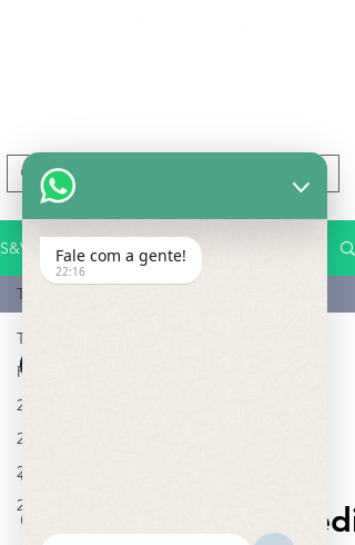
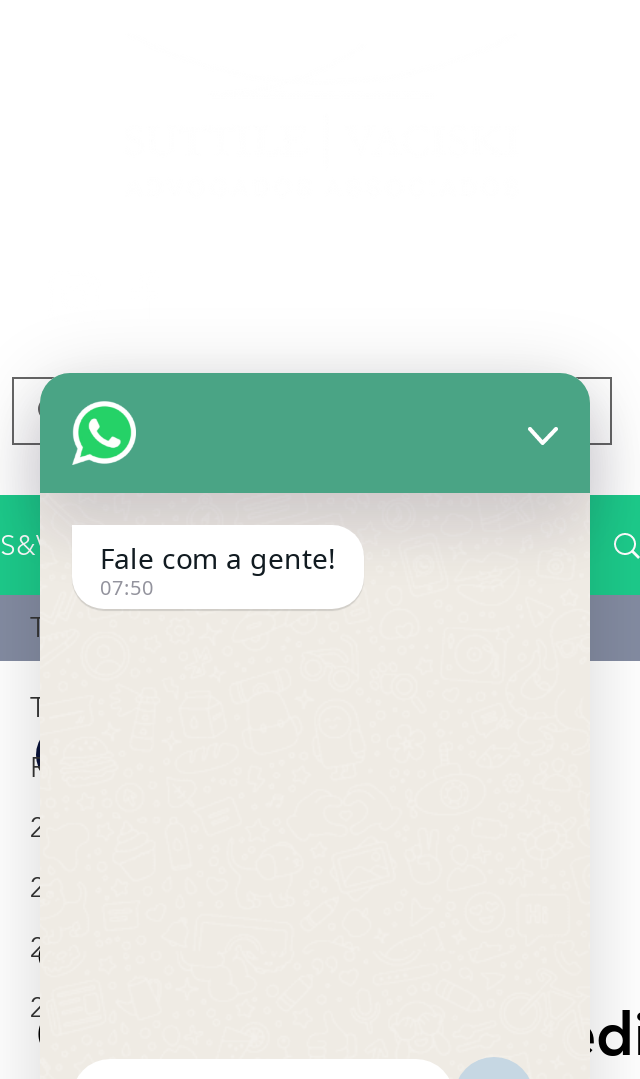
[55,264,85,279] 22:16 -> [100,573,154,601] 07:50

